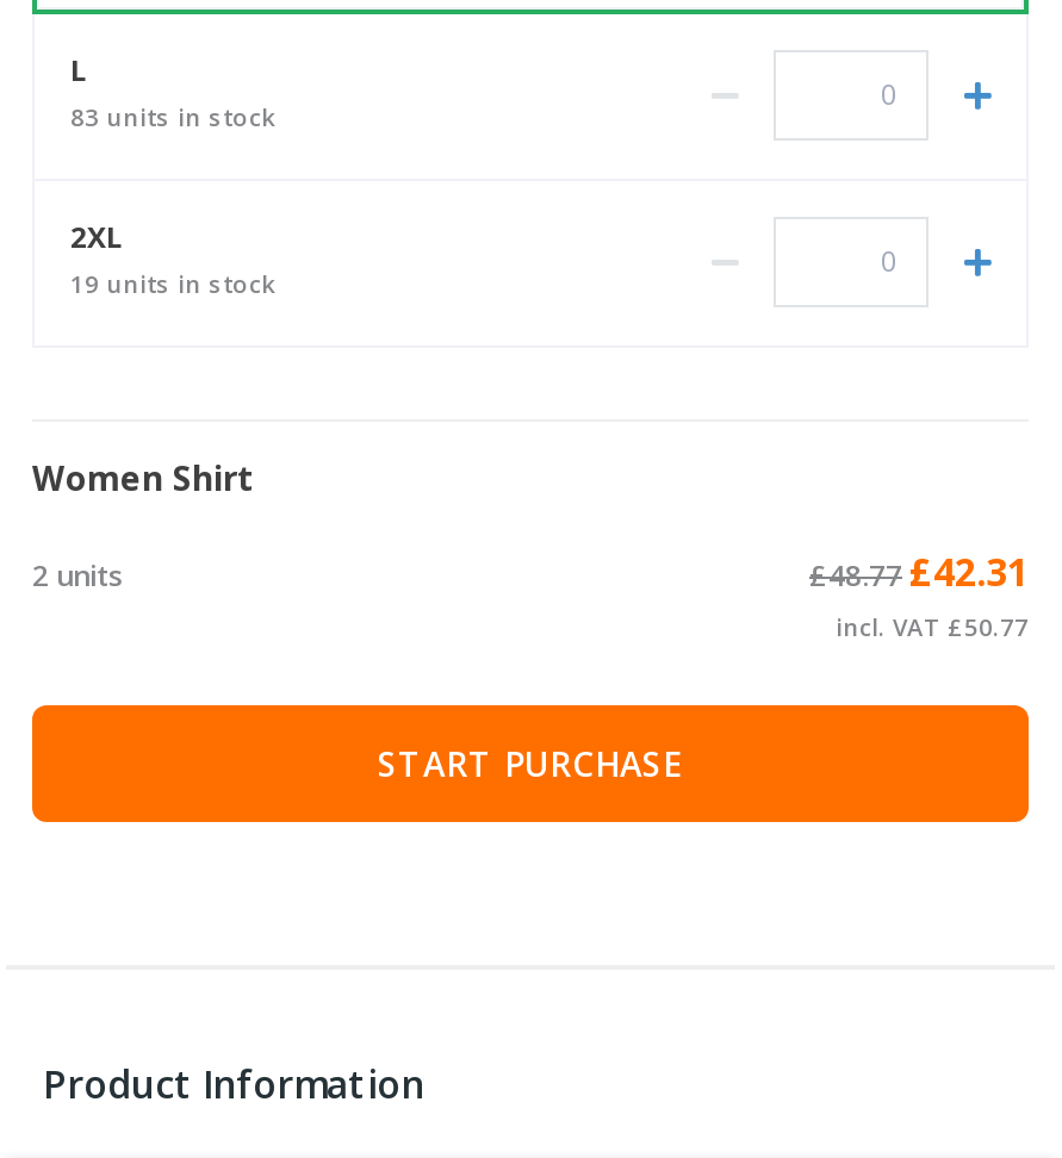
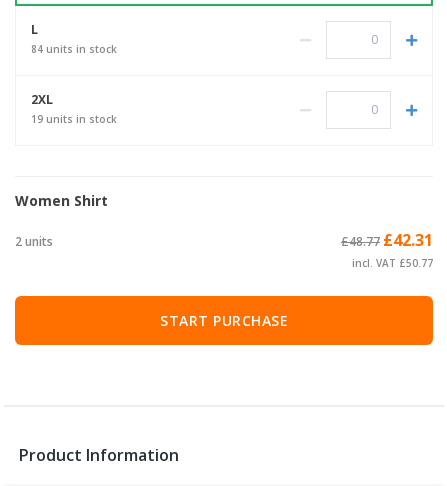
[70,100,275,133] 83 units in stock -> [31,42,117,56] 84 units in stock

